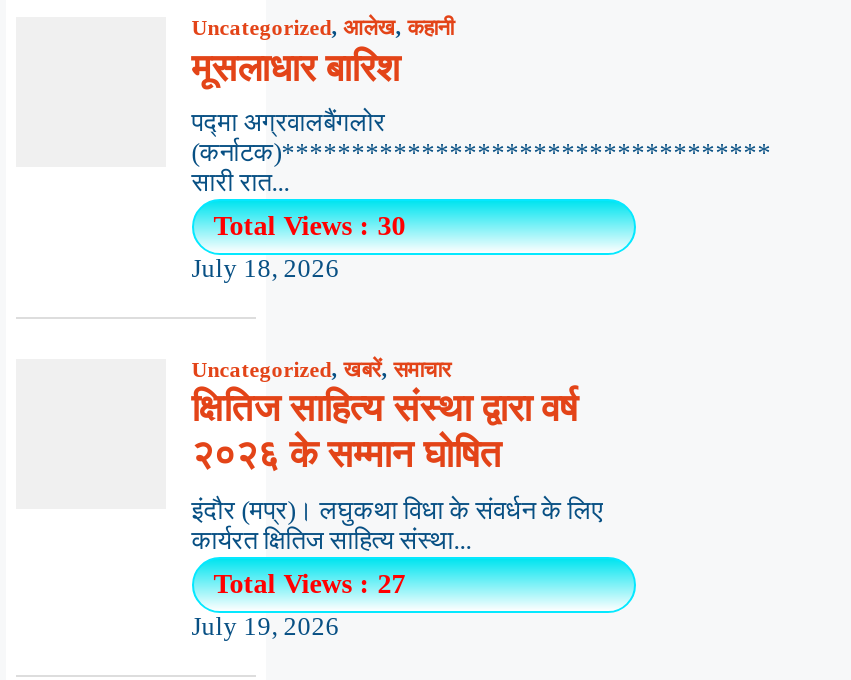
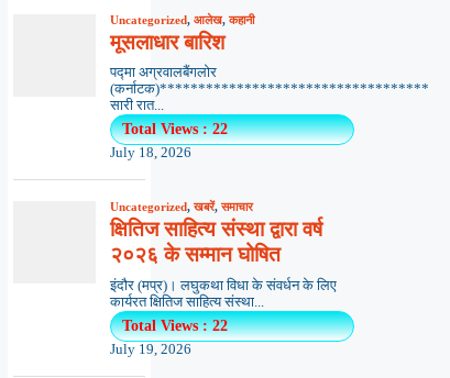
[214,212,406,242] Total Views : 30 -> [122,121,228,138] Total Views : 22
[214,570,406,600] Total Views : 27 -> [122,317,228,334] Total Views : 22

